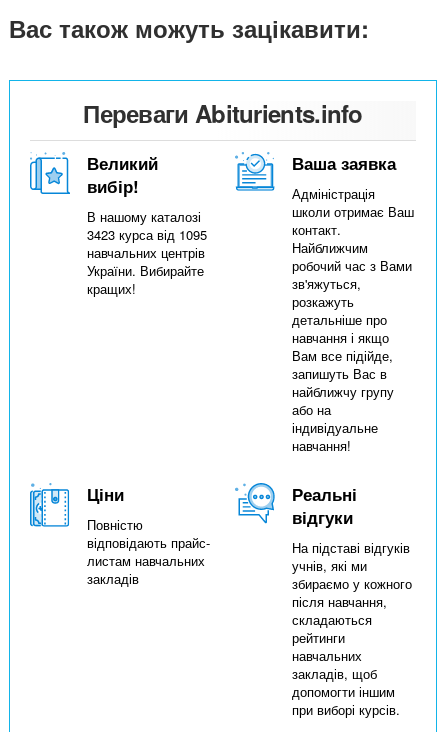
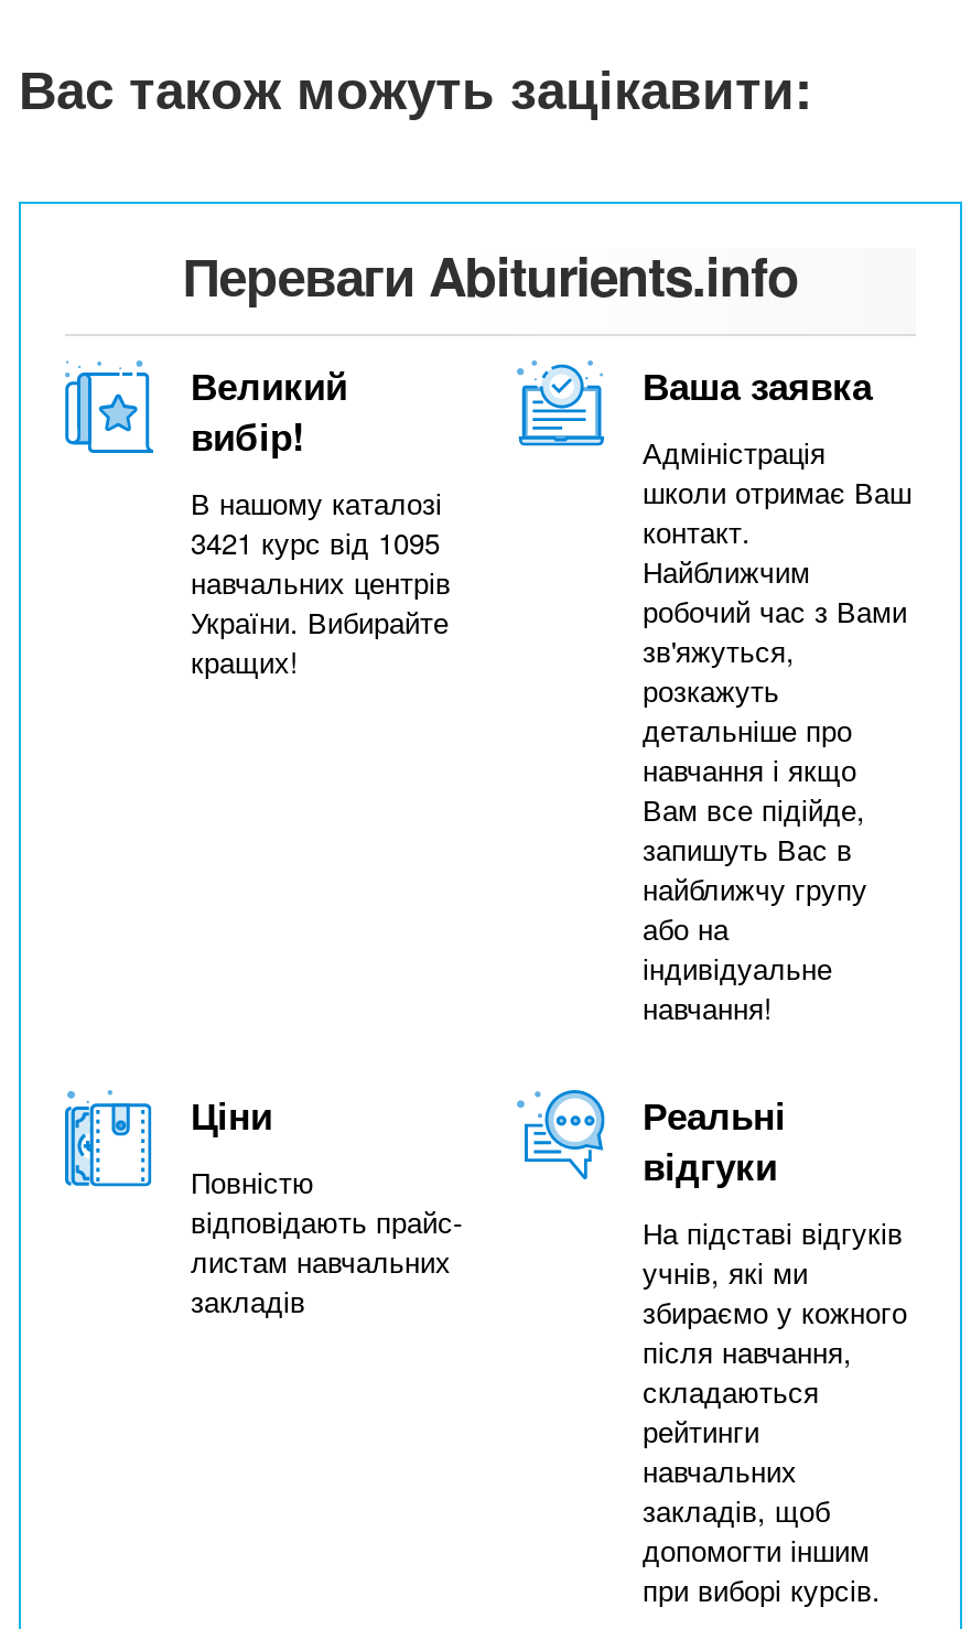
[87,224,207,243] 3423 курса від 1095 -> [191,520,440,562] 3421 курс від 1095

